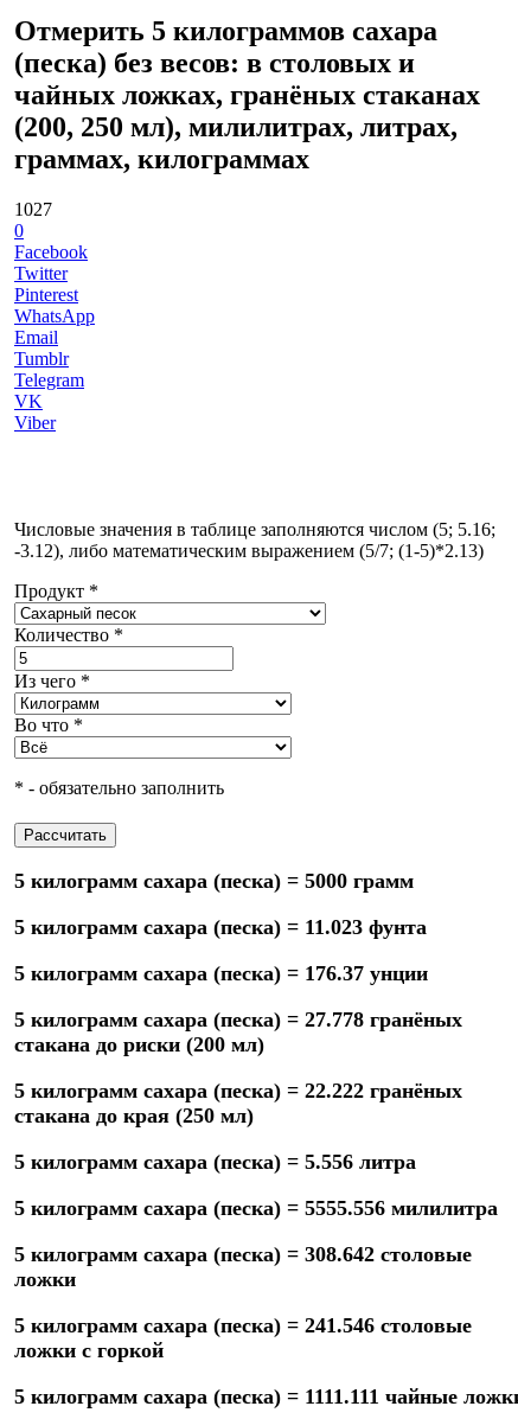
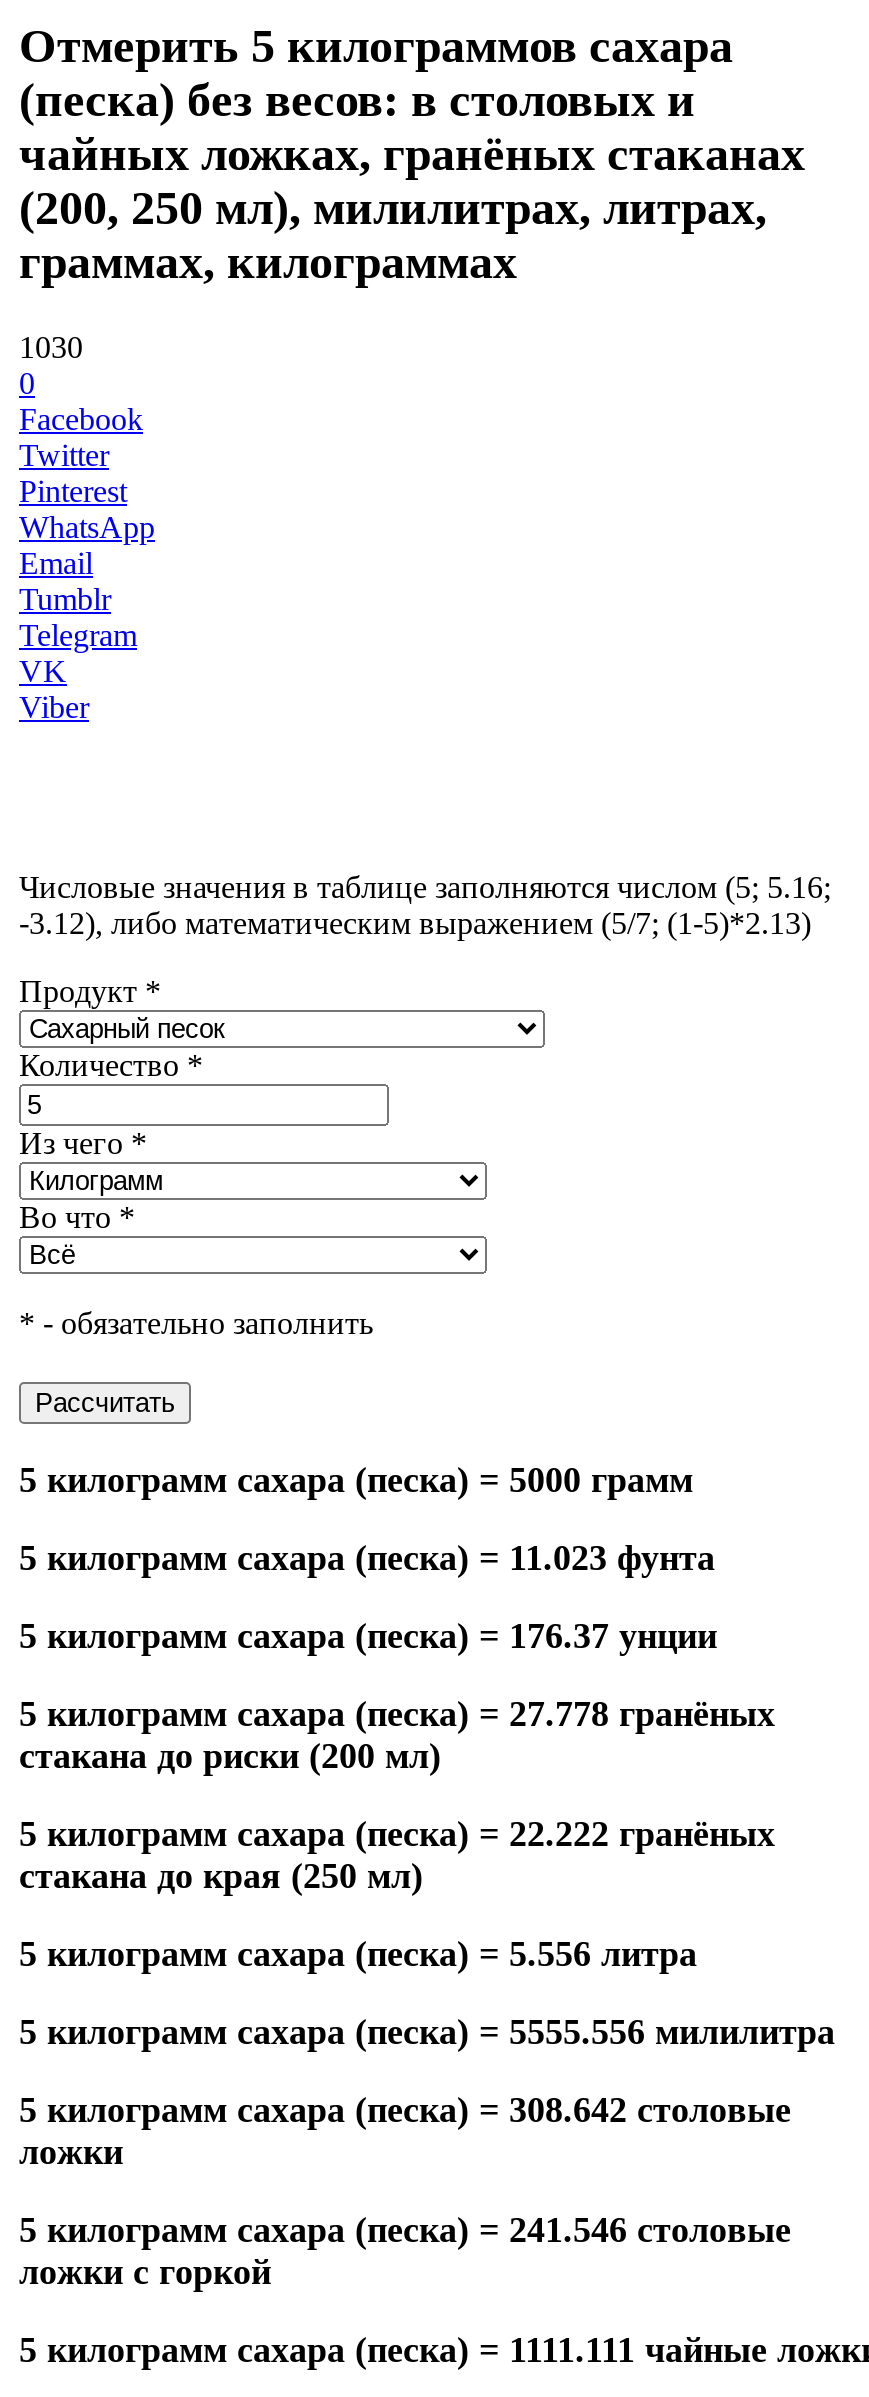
[14,199,52,219] 1027 -> [19,330,83,364] 1030

